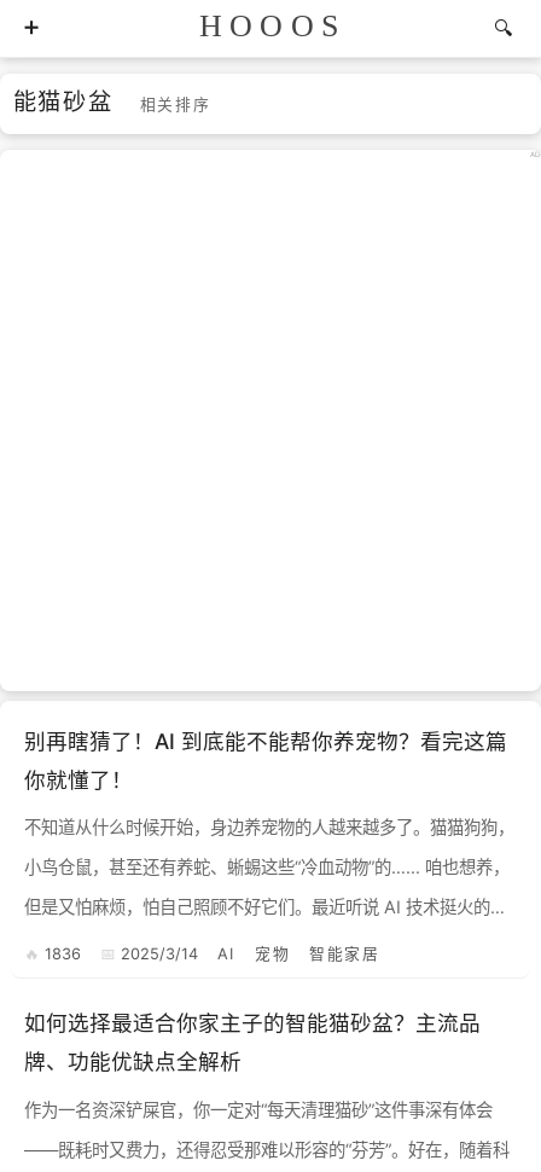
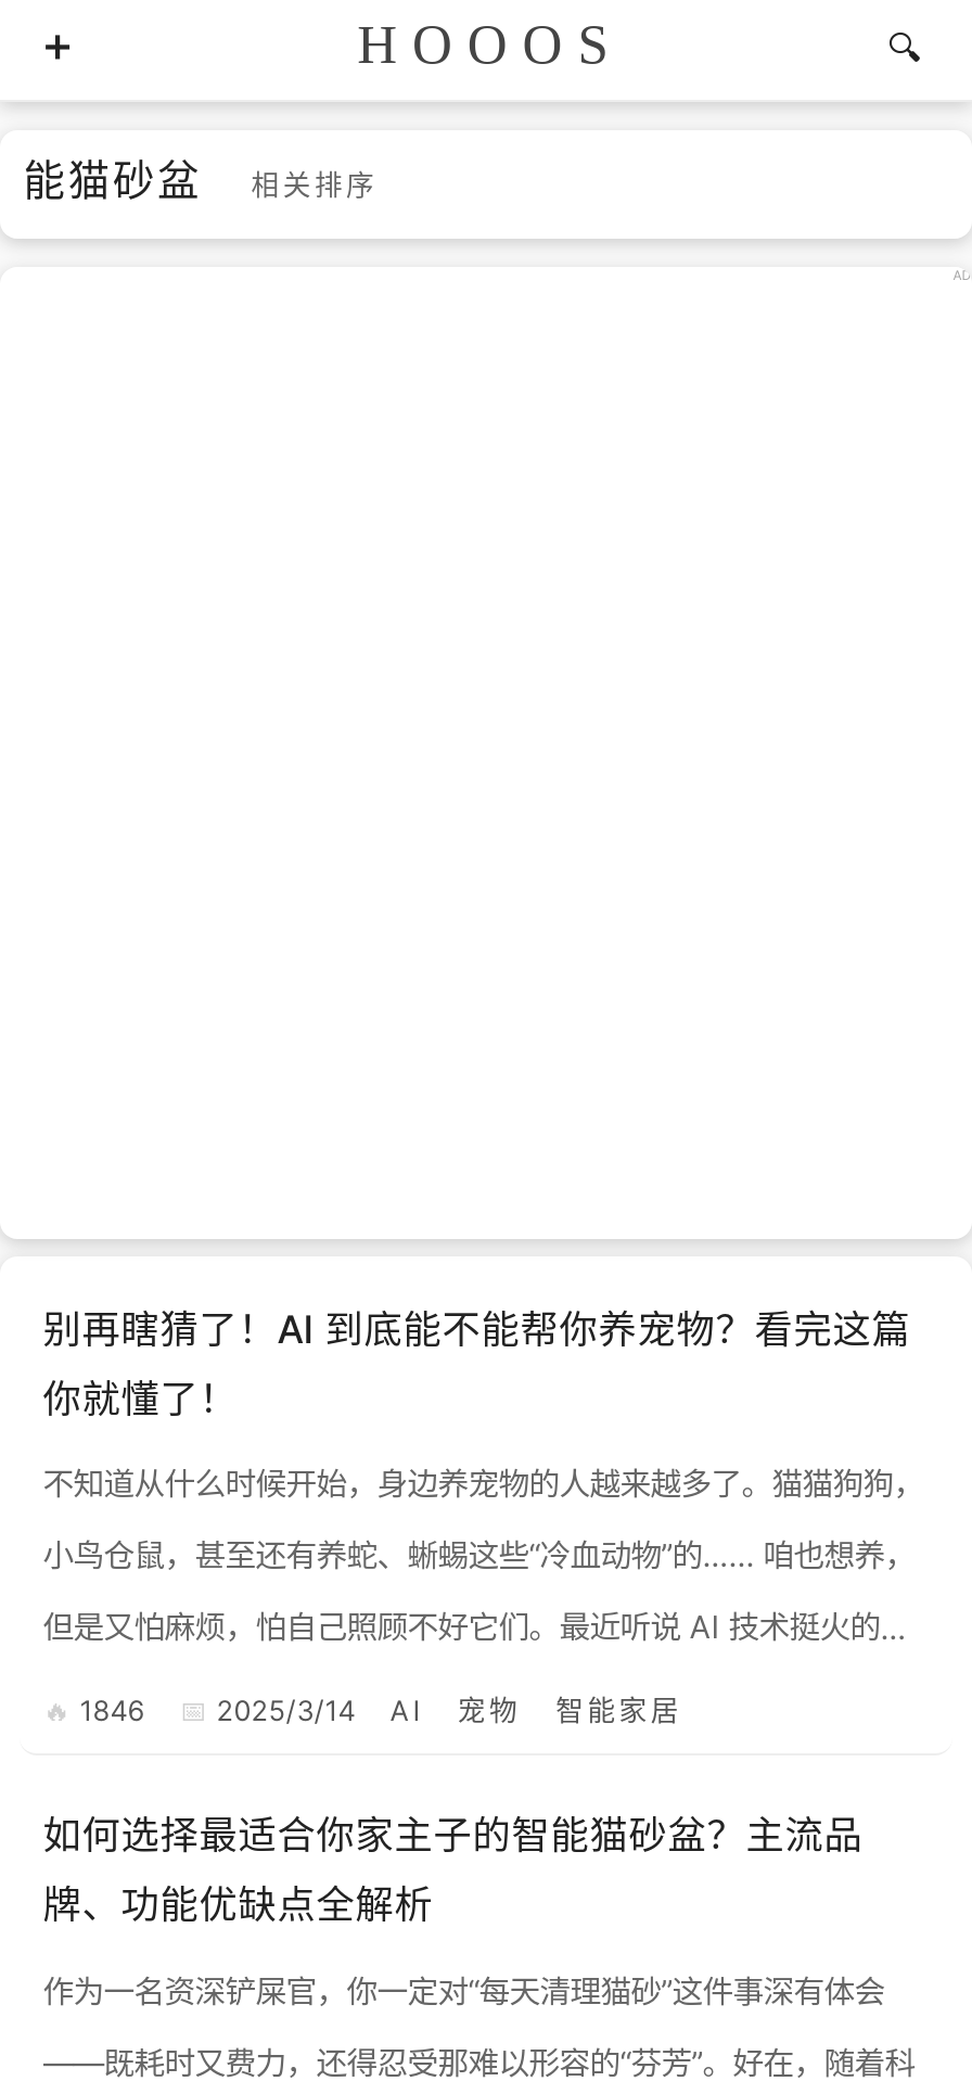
[44,945,81,963] 1836 -> [80,1695,145,1727] 1846

